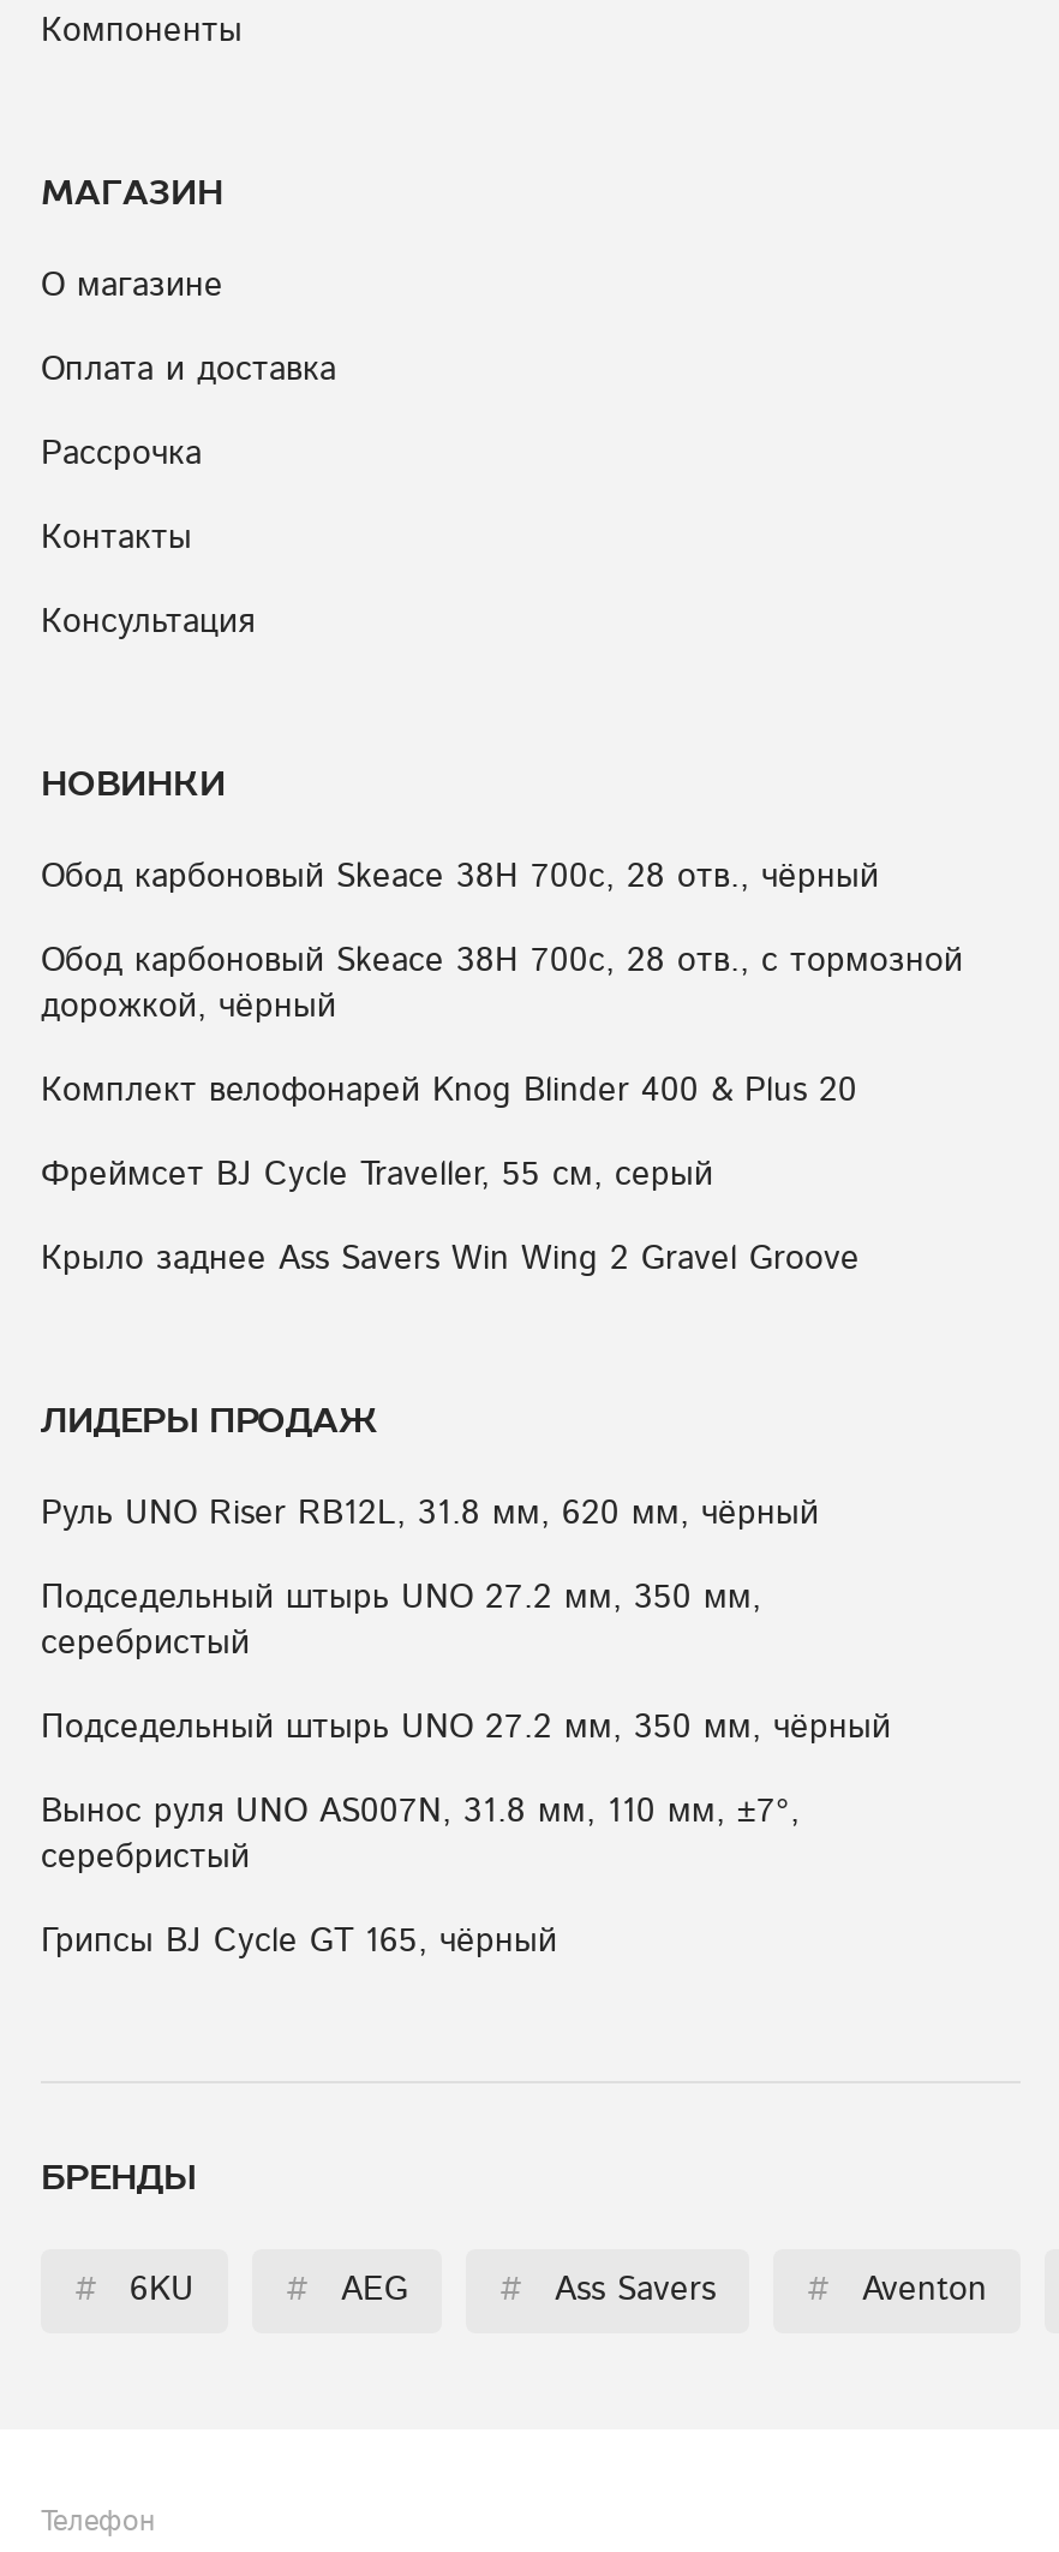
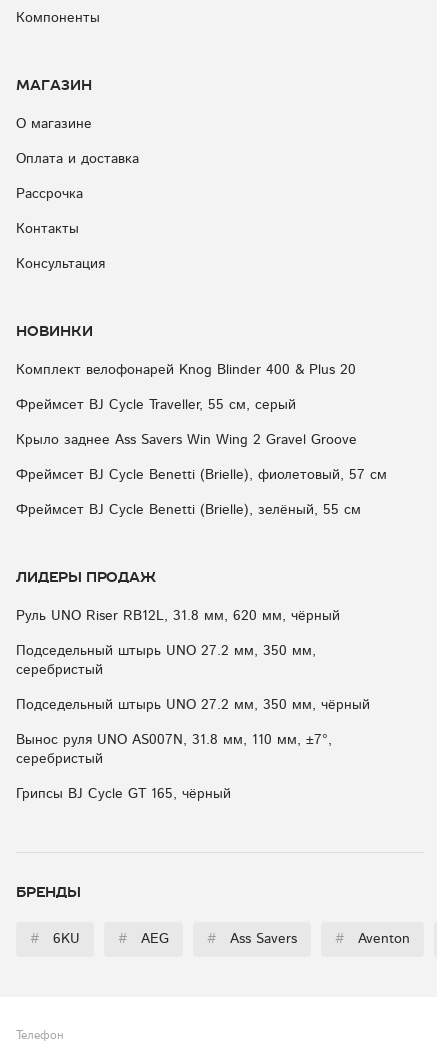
[41,860,963,1024] Обод карбоновый Skeace 38H 700с, 28 отв., чёрный | Обод карбоновый Skeace 38H 700с, 28 отв., с тормозной | дорожкой, чёрный -> none
moved [41,1074,860,1276] -> [16,363,357,447]: Комплект велофонарей Knog Blinder 400 & Plus 20 | Фреймсет BJ Cycle Traveller, 55 см, серый | Крыло заднее Ass Savers Win Wing 2 Gravel Groove
none -> [16,468,387,517] Фреймсет BJ Cycle Benetti (Brielle), фиолетовый, 57 см | Фреймсет BJ Cycle Benetti (Brielle), зелёный, 55 см

